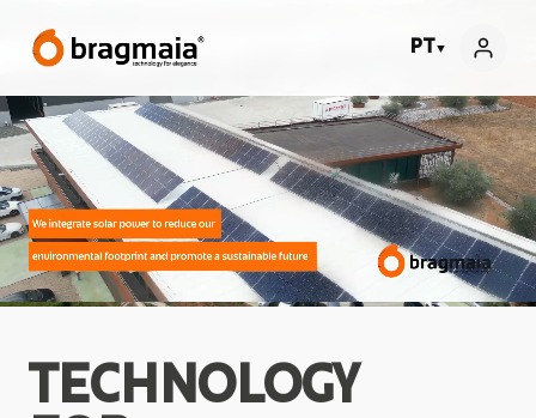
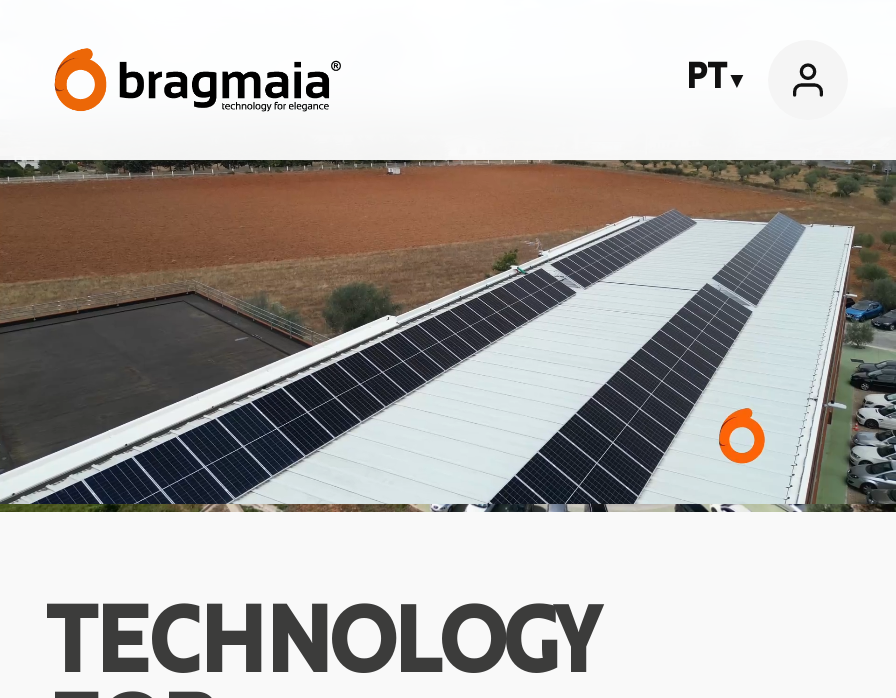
[4,96,532,303] [image] -> [6,158,890,506] [image]

